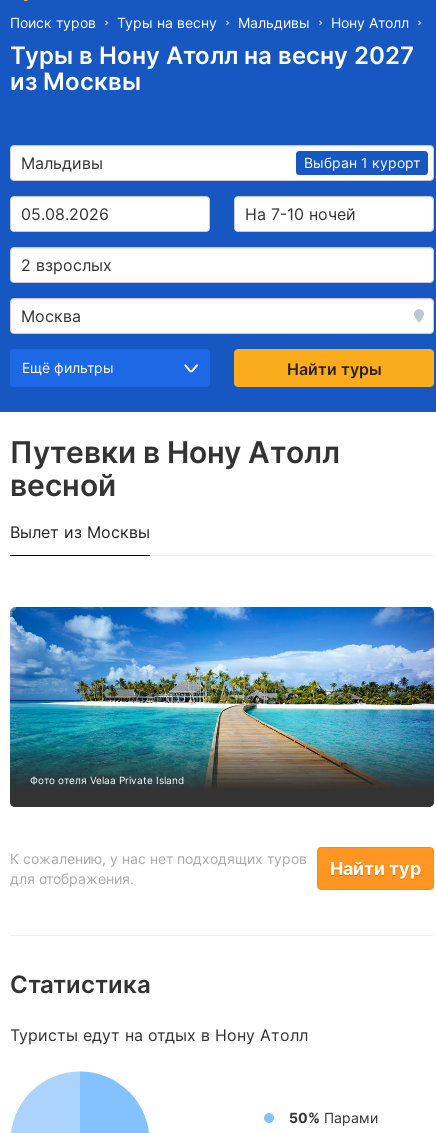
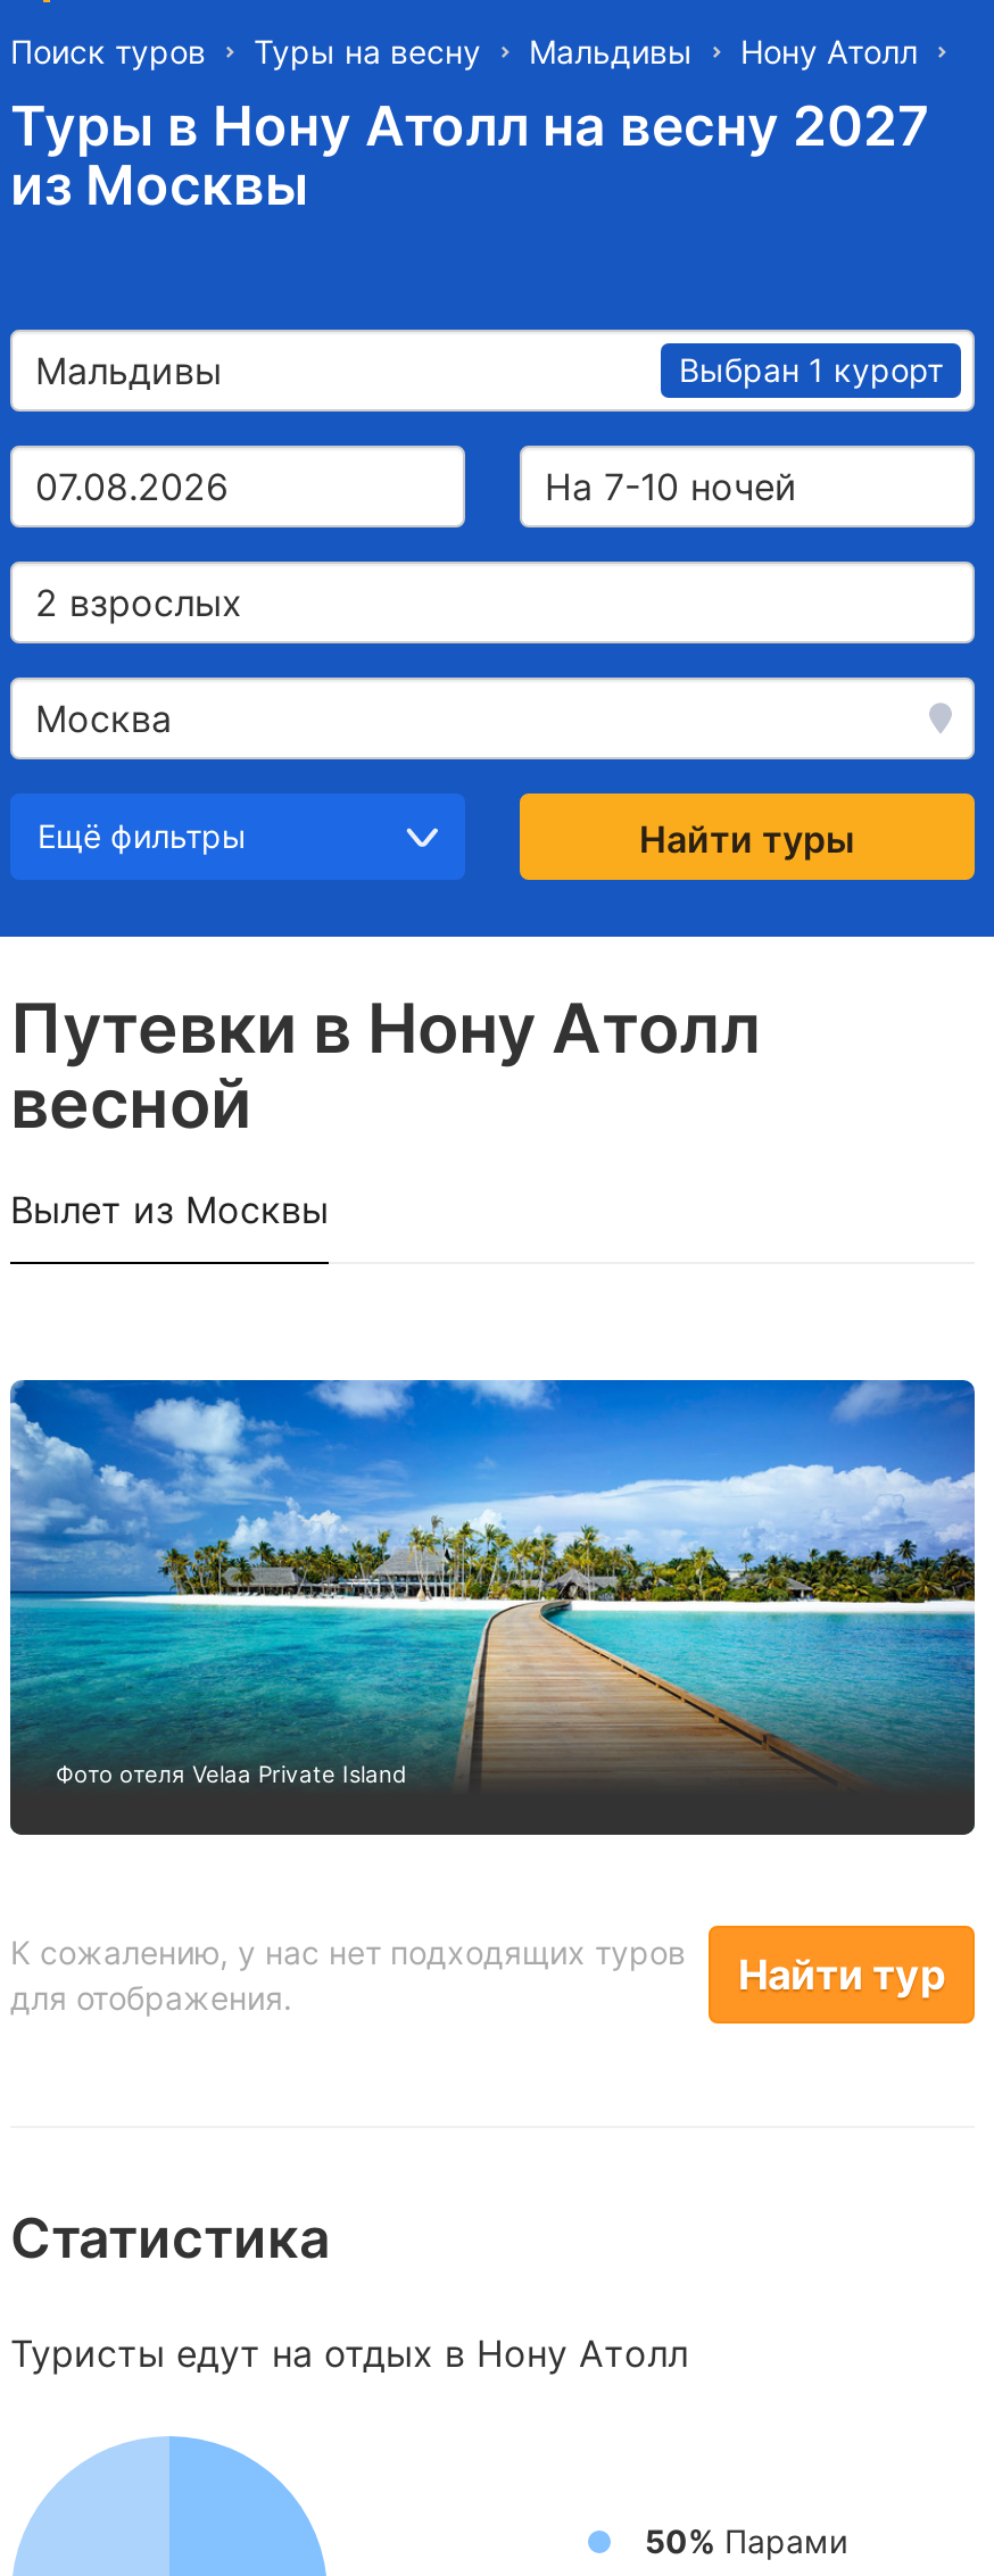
[21,204,109,224] 05.08.2026 -> [35,464,229,509] 07.08.2026

